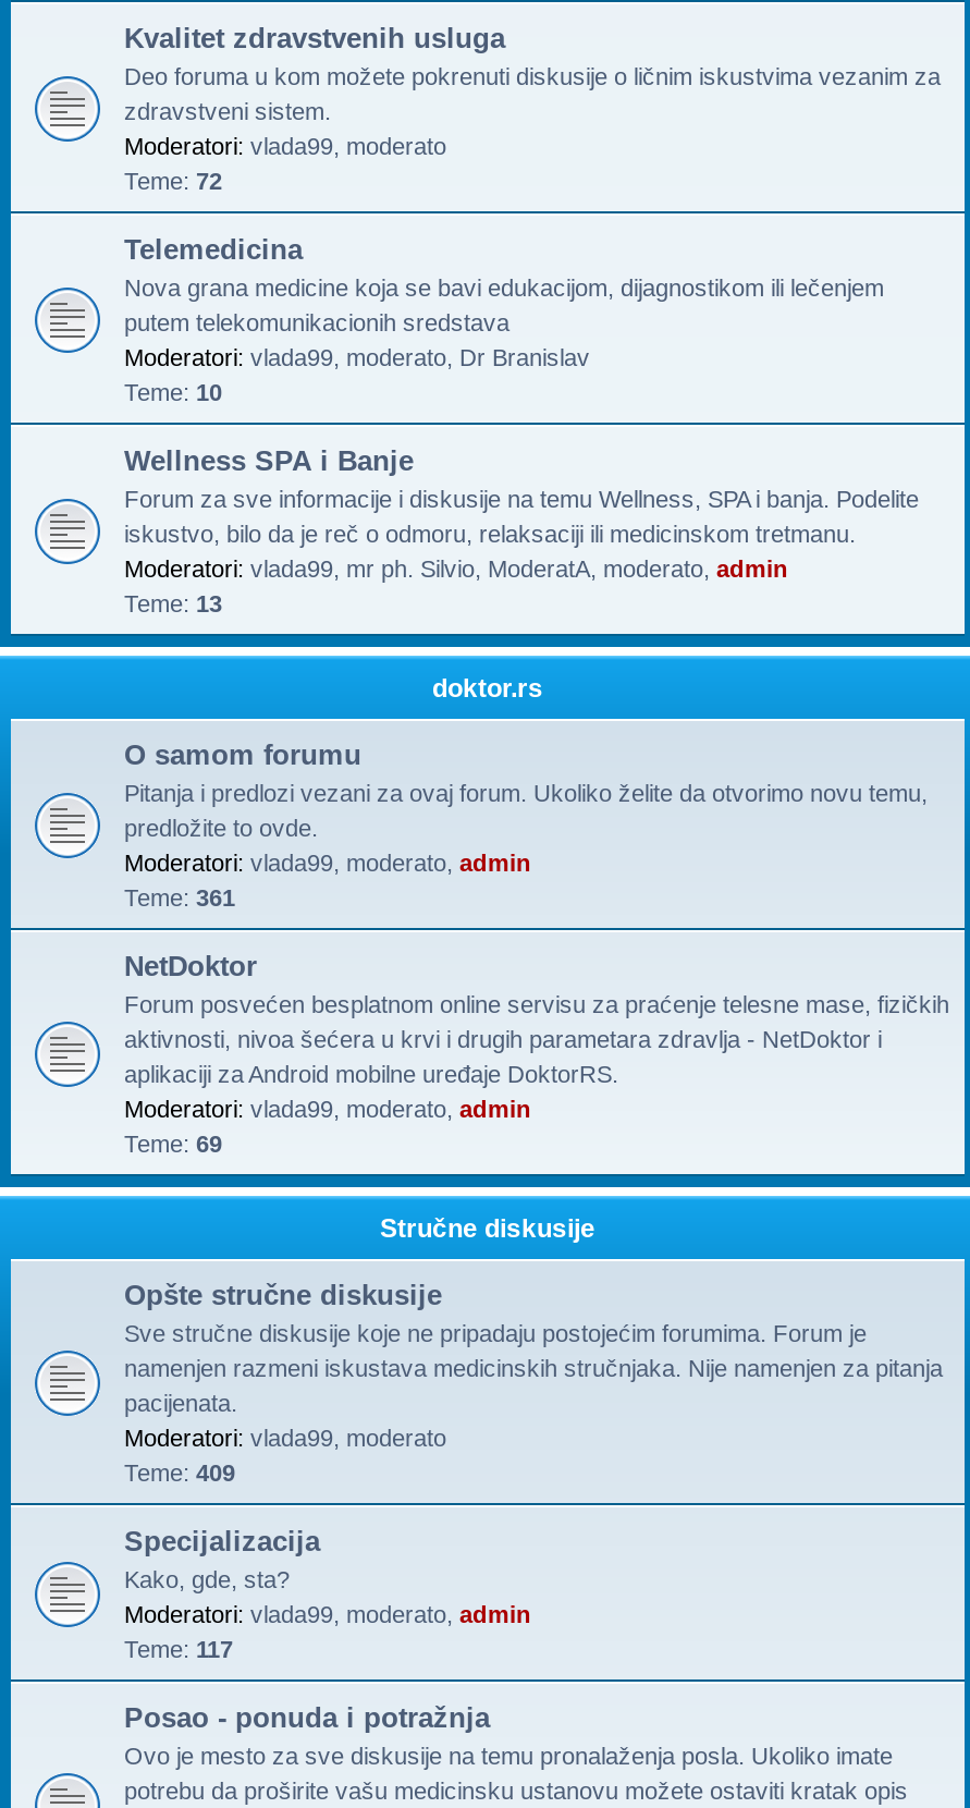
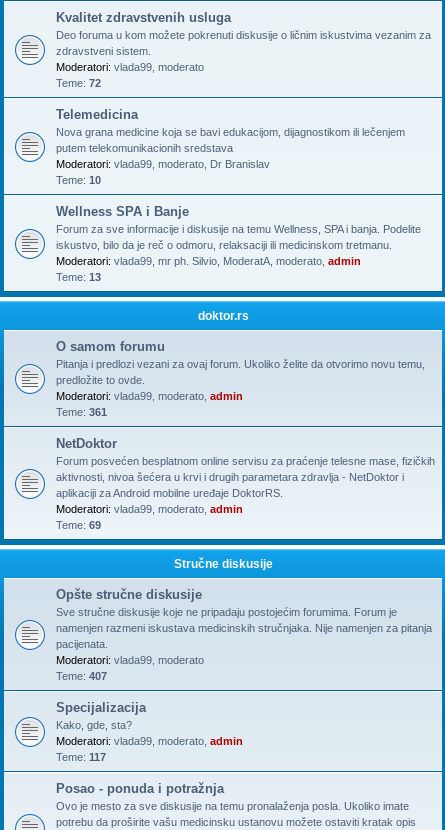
[124,1459,235,1485] Teme: 409 -> [56,670,107,682] Teme: 407

